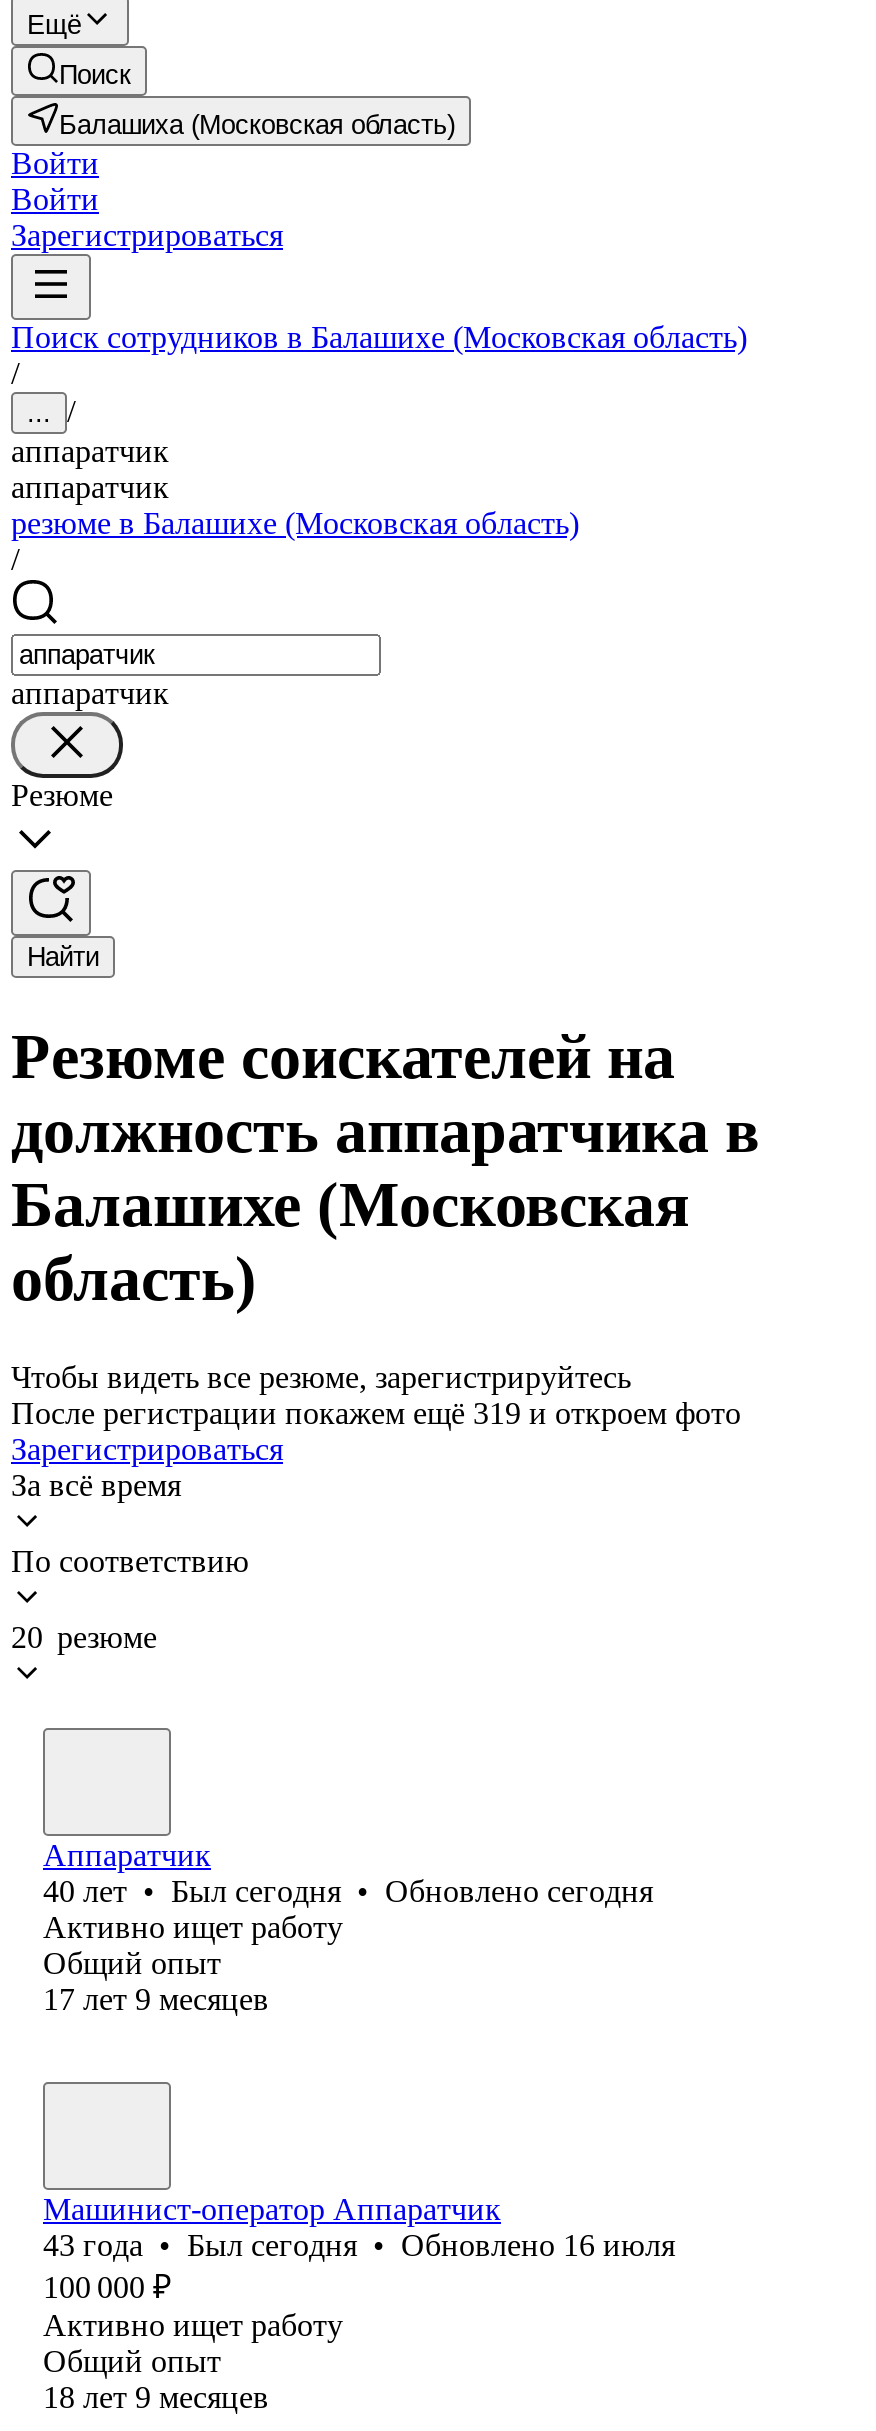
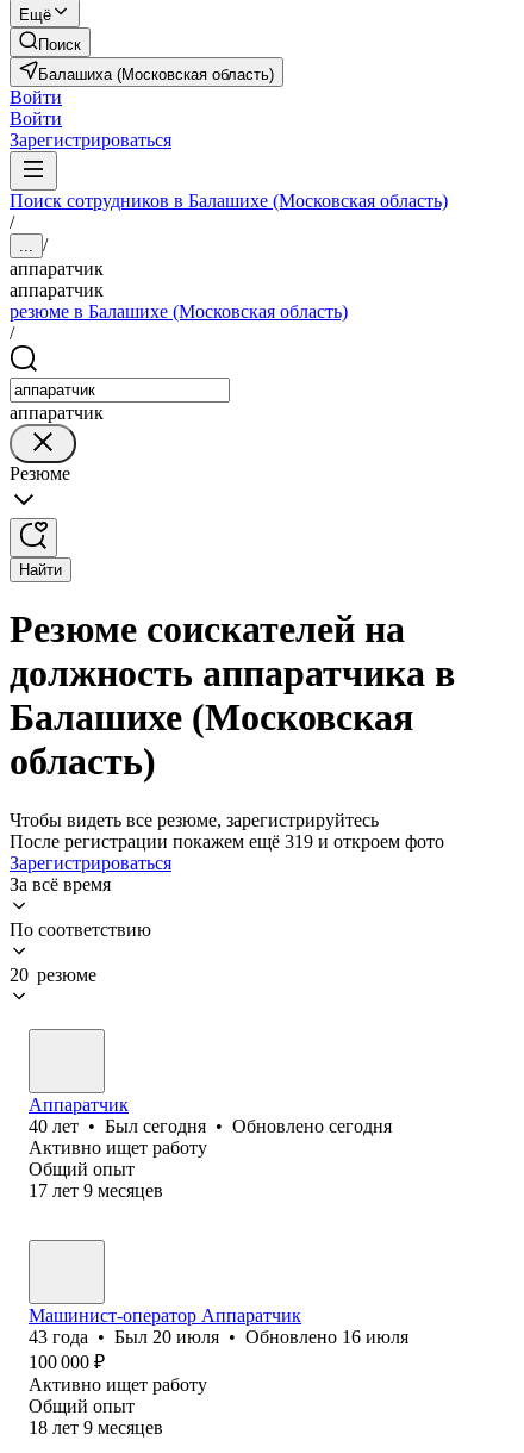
[43,2228,675,2262] 43 года • Был сегодня • Обновлено 16 июля -> [29,1327,408,1347] 43 года • Был 20 июля • Обновлено 16 июля

